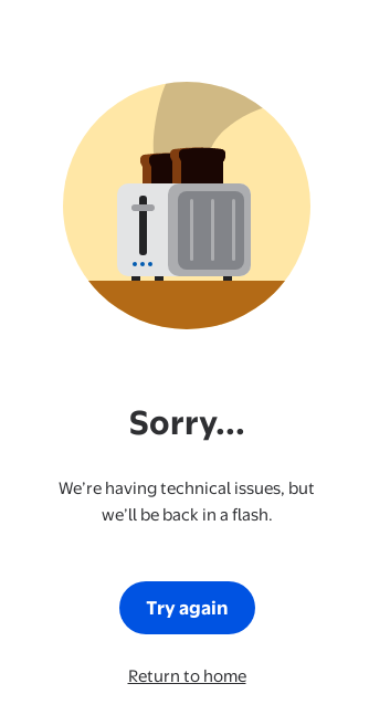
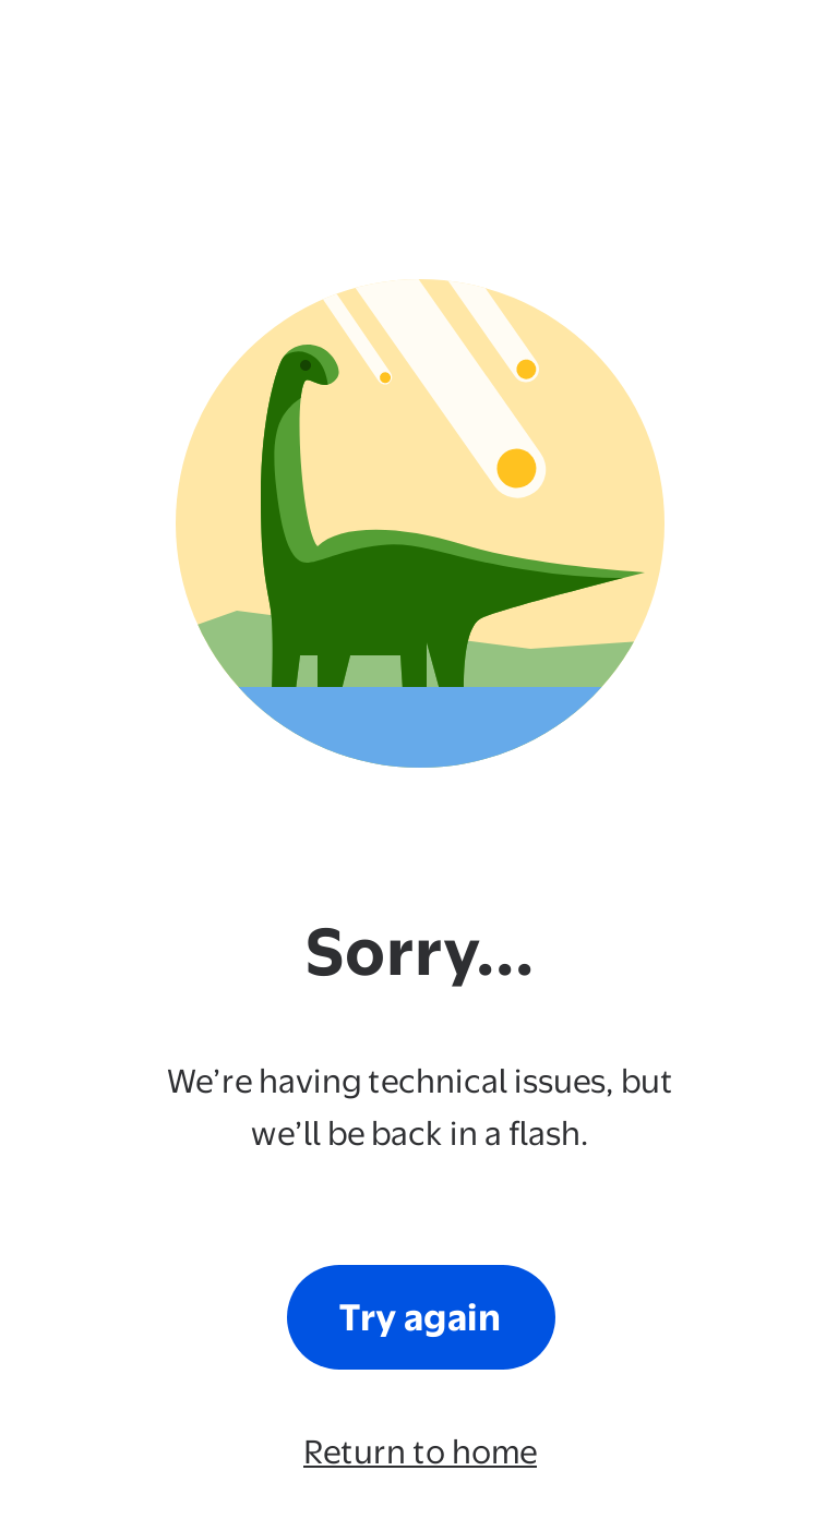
[75,82,296,330] [image] -> [197,281,643,770] [image]

